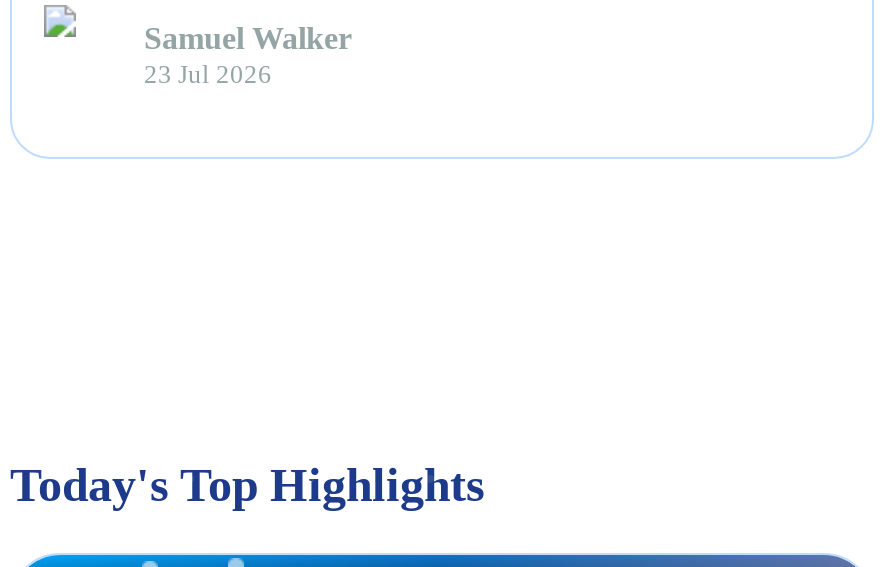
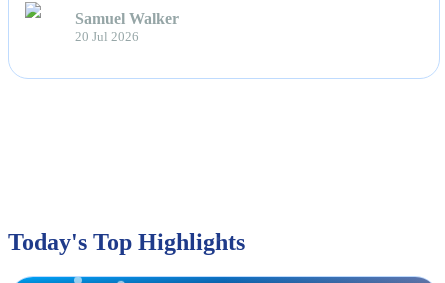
[144,62,272,90] 23 Jul 2026 -> [75,30,139,44] 20 Jul 2026

